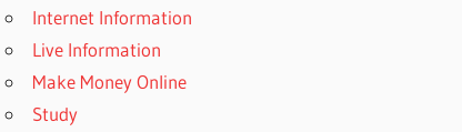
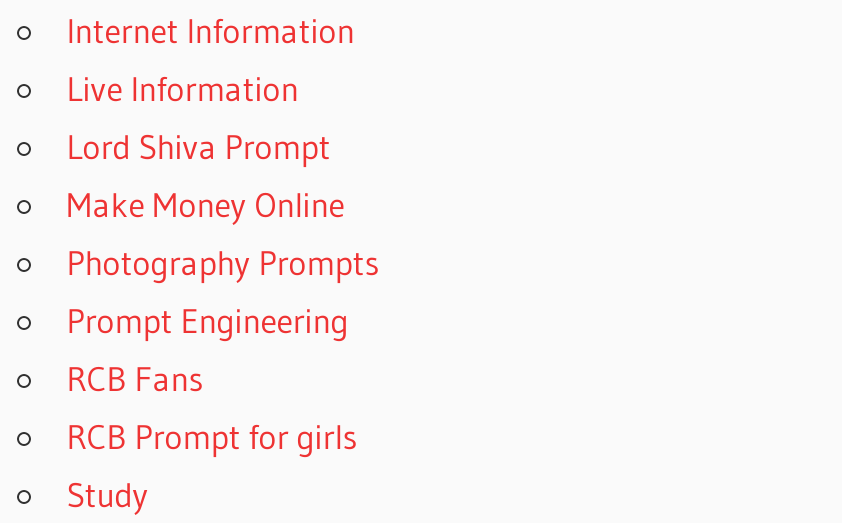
none -> [66,125,330,167] Lord Shiva Prompt
none -> [66,241,378,457] Photography Prompts | Prompt Engineering | RCB Fans | RCB Prompt for girls

